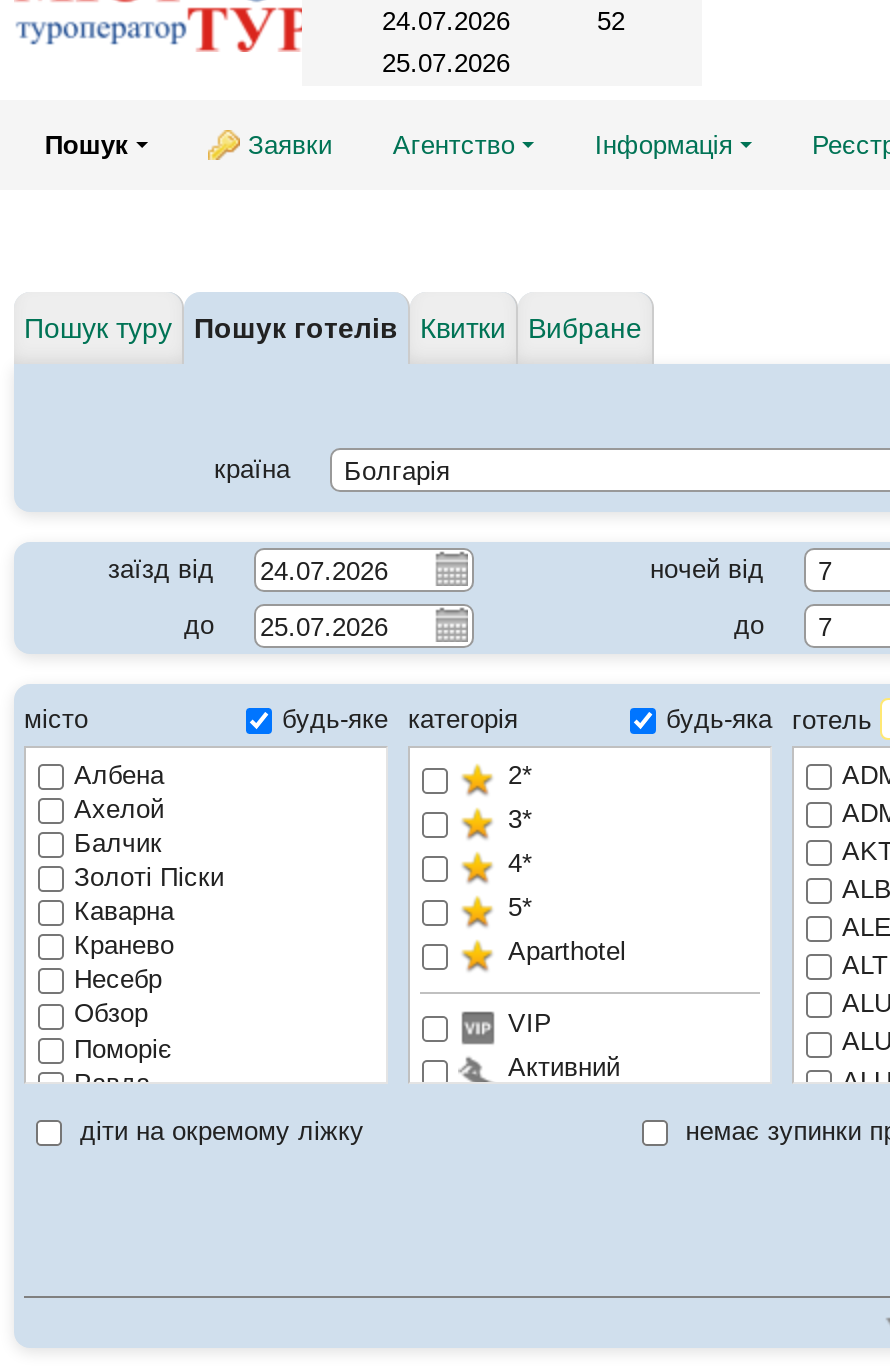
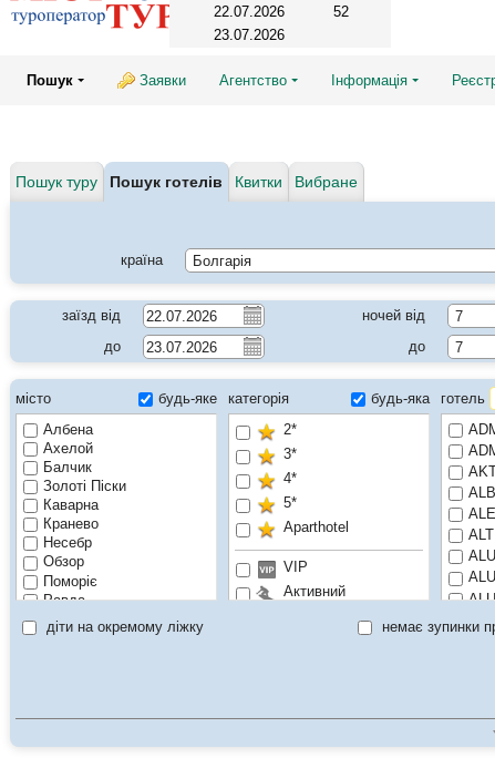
[382,6,510,36] 24.07.2026 -> [214,3,285,20] 22.07.2026
[382,48,510,78] 25.07.2026 -> [214,27,285,43] 23.07.2026

